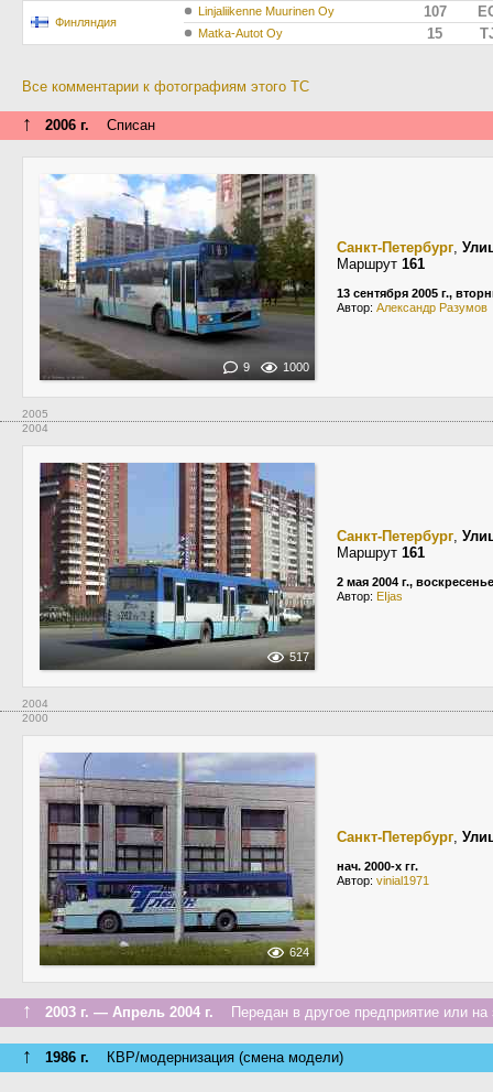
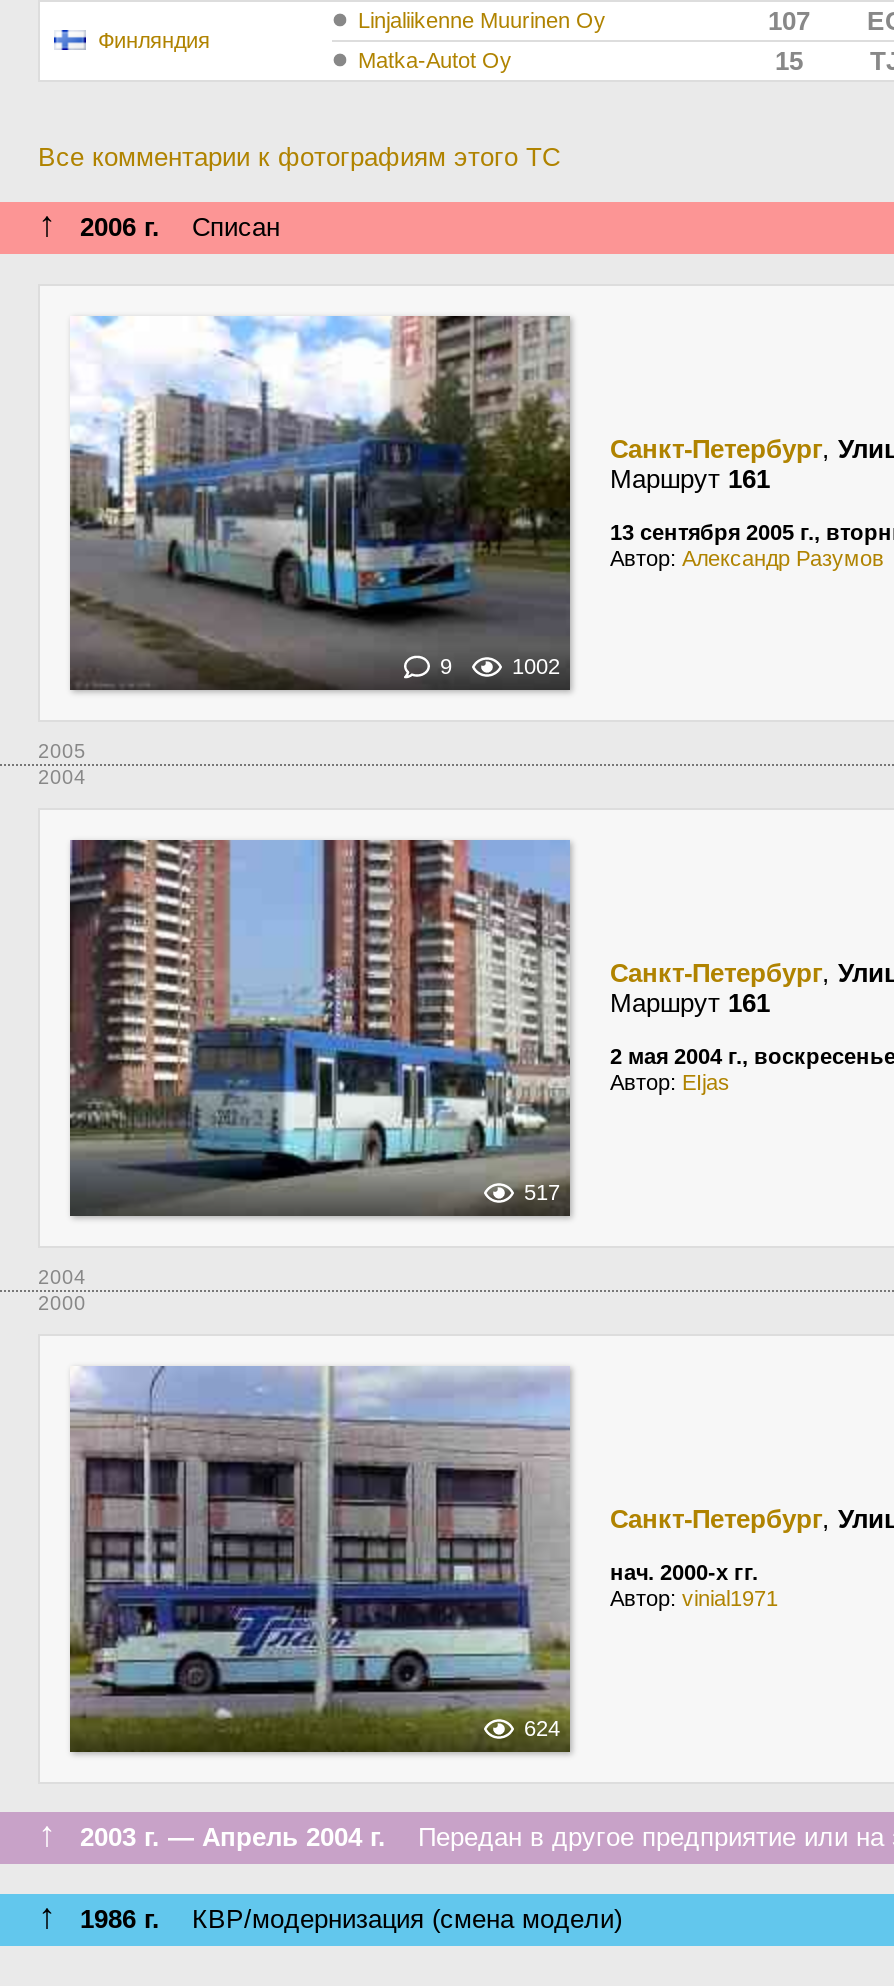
[283,360,309,374] 1000 -> [512,654,560,678] 1002

